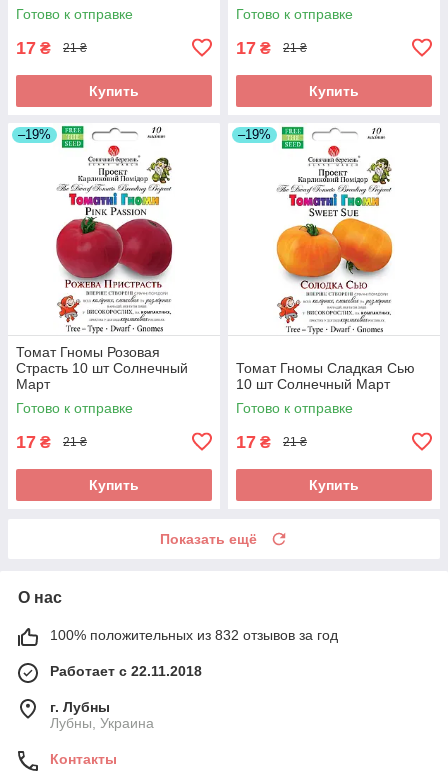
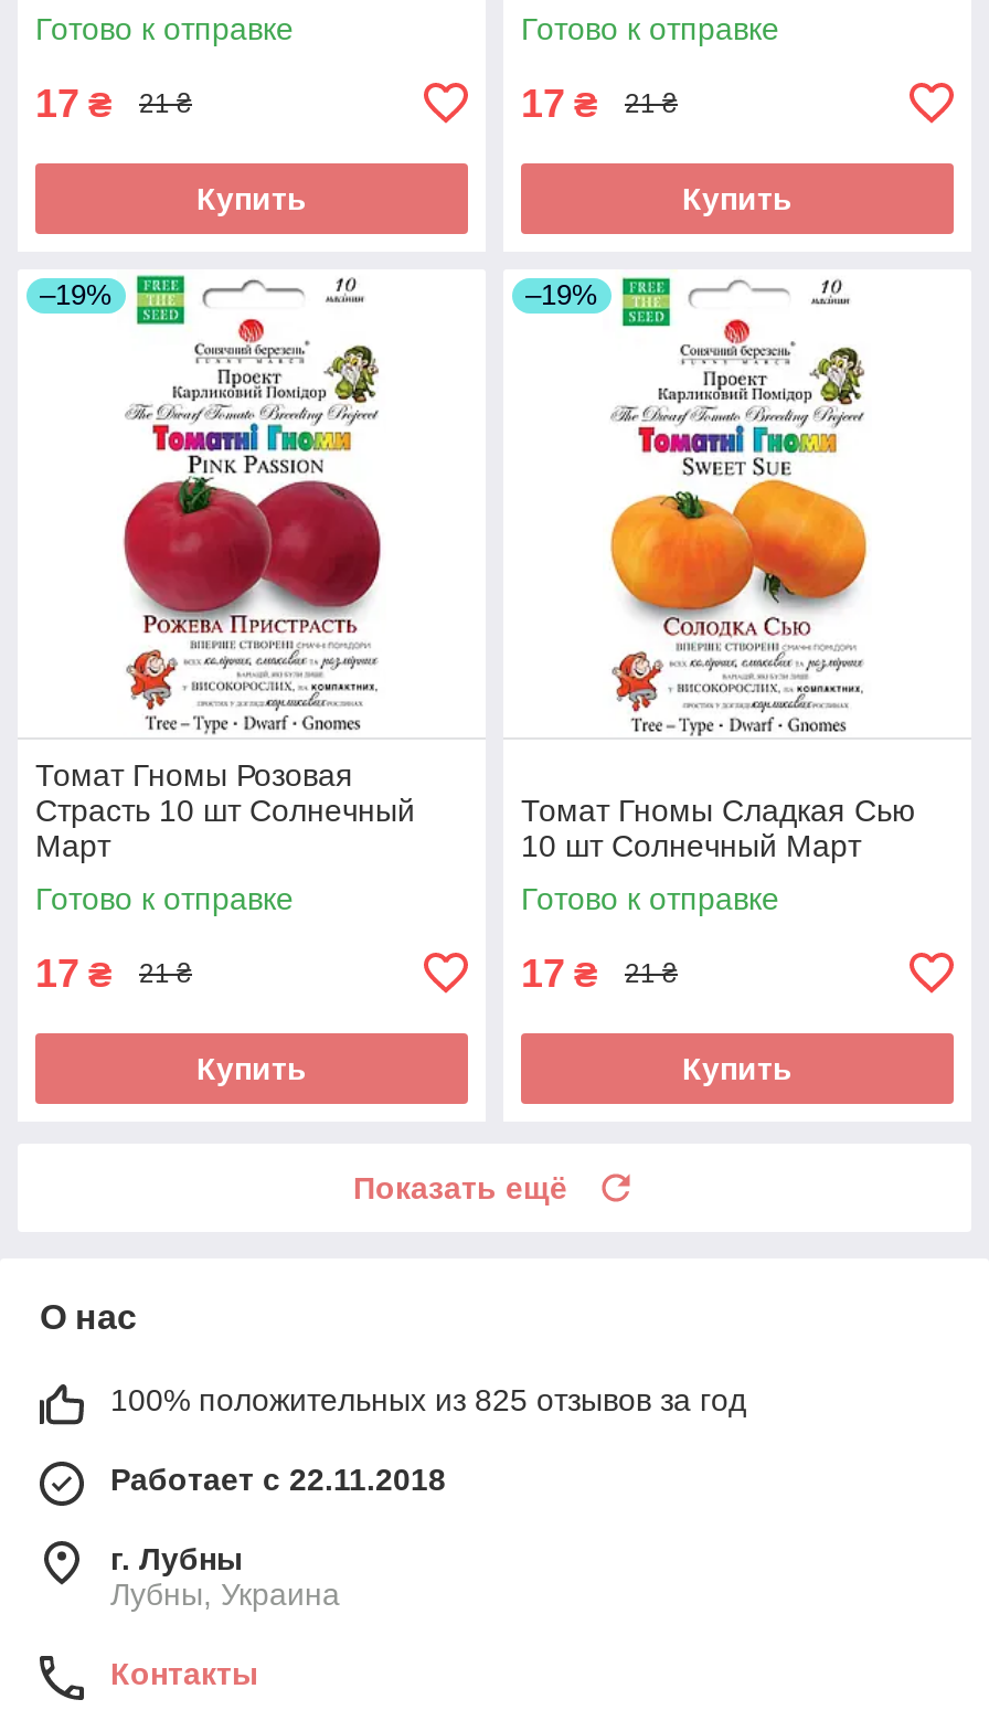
[50,627,338,643] 100% положительных из 832 отзывов за год -> [110,1382,746,1417] 100% положительных из 825 отзывов за год

